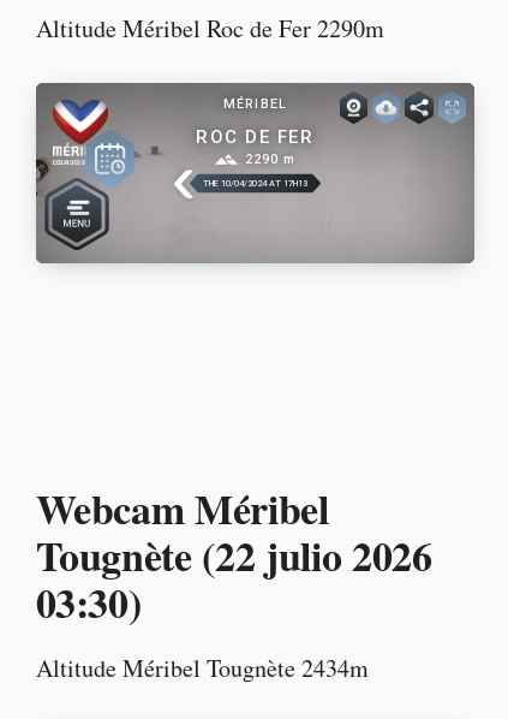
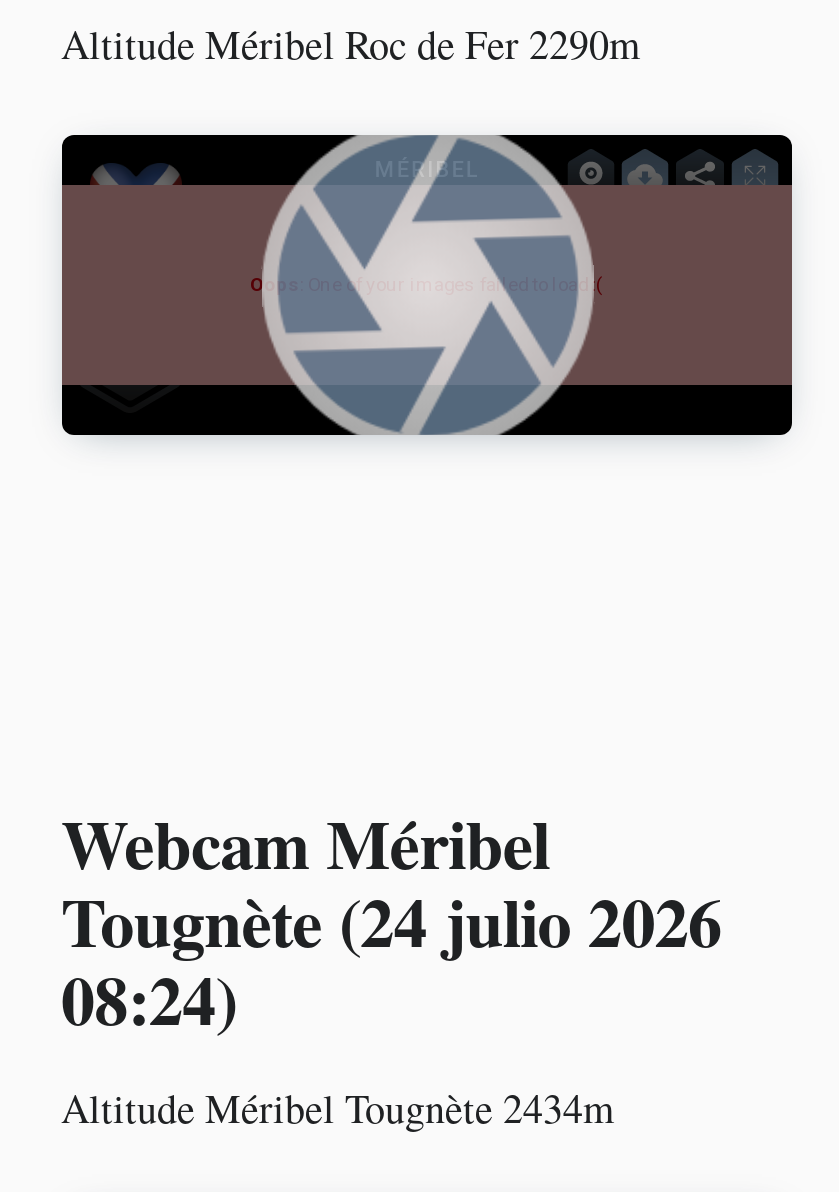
[35,82,476,263] [image] -> [62,135,792,435] [image]
[35,525,432,585] Tougnète (22 julio 2026 -> [61,870,721,970] Tougnète (24 julio 2026
[35,572,141,632] 03:30) -> [61,948,237,1048] 08:24)

